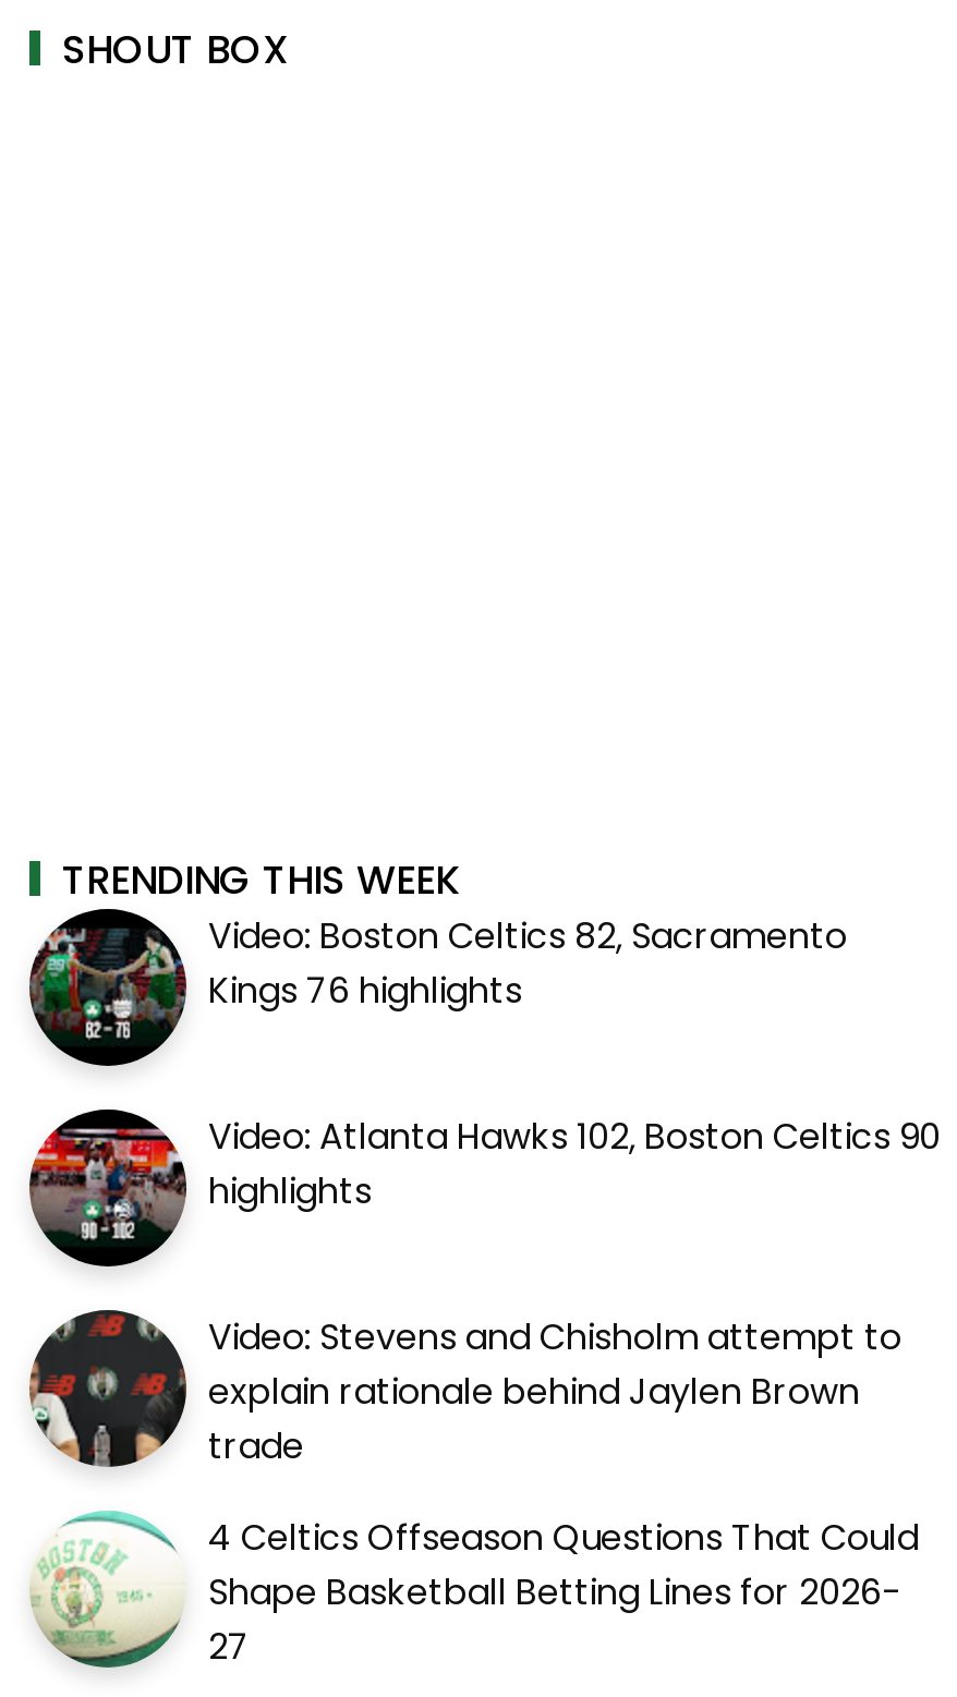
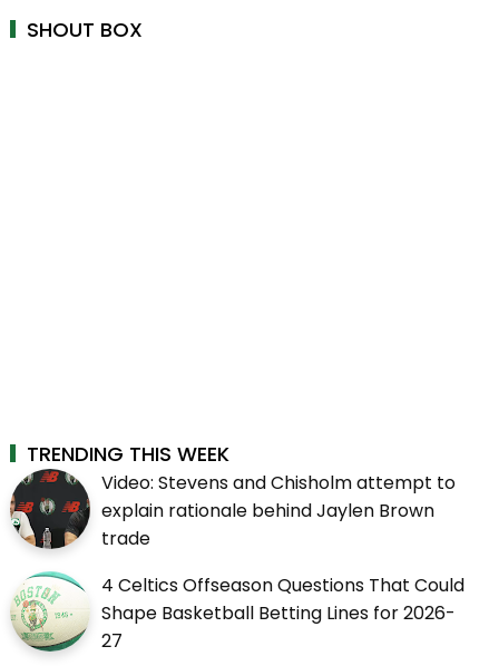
[29,911,941,1217] [image] | Video: Boston Celtics 82, Sacramento | Kings 76 highlights | Video: Atlanta Hawks 102, Boston Celtics 90 | highlights -> none
[27,1107,178,1269] [image] -> none

